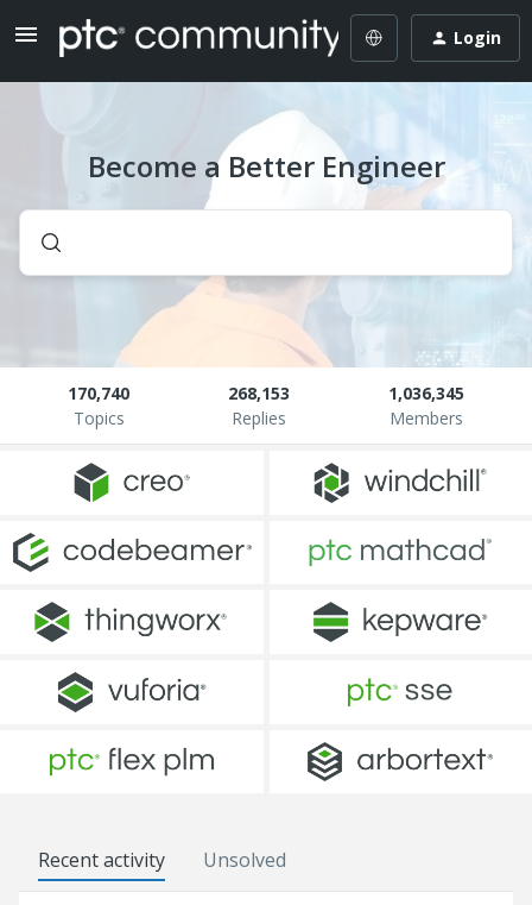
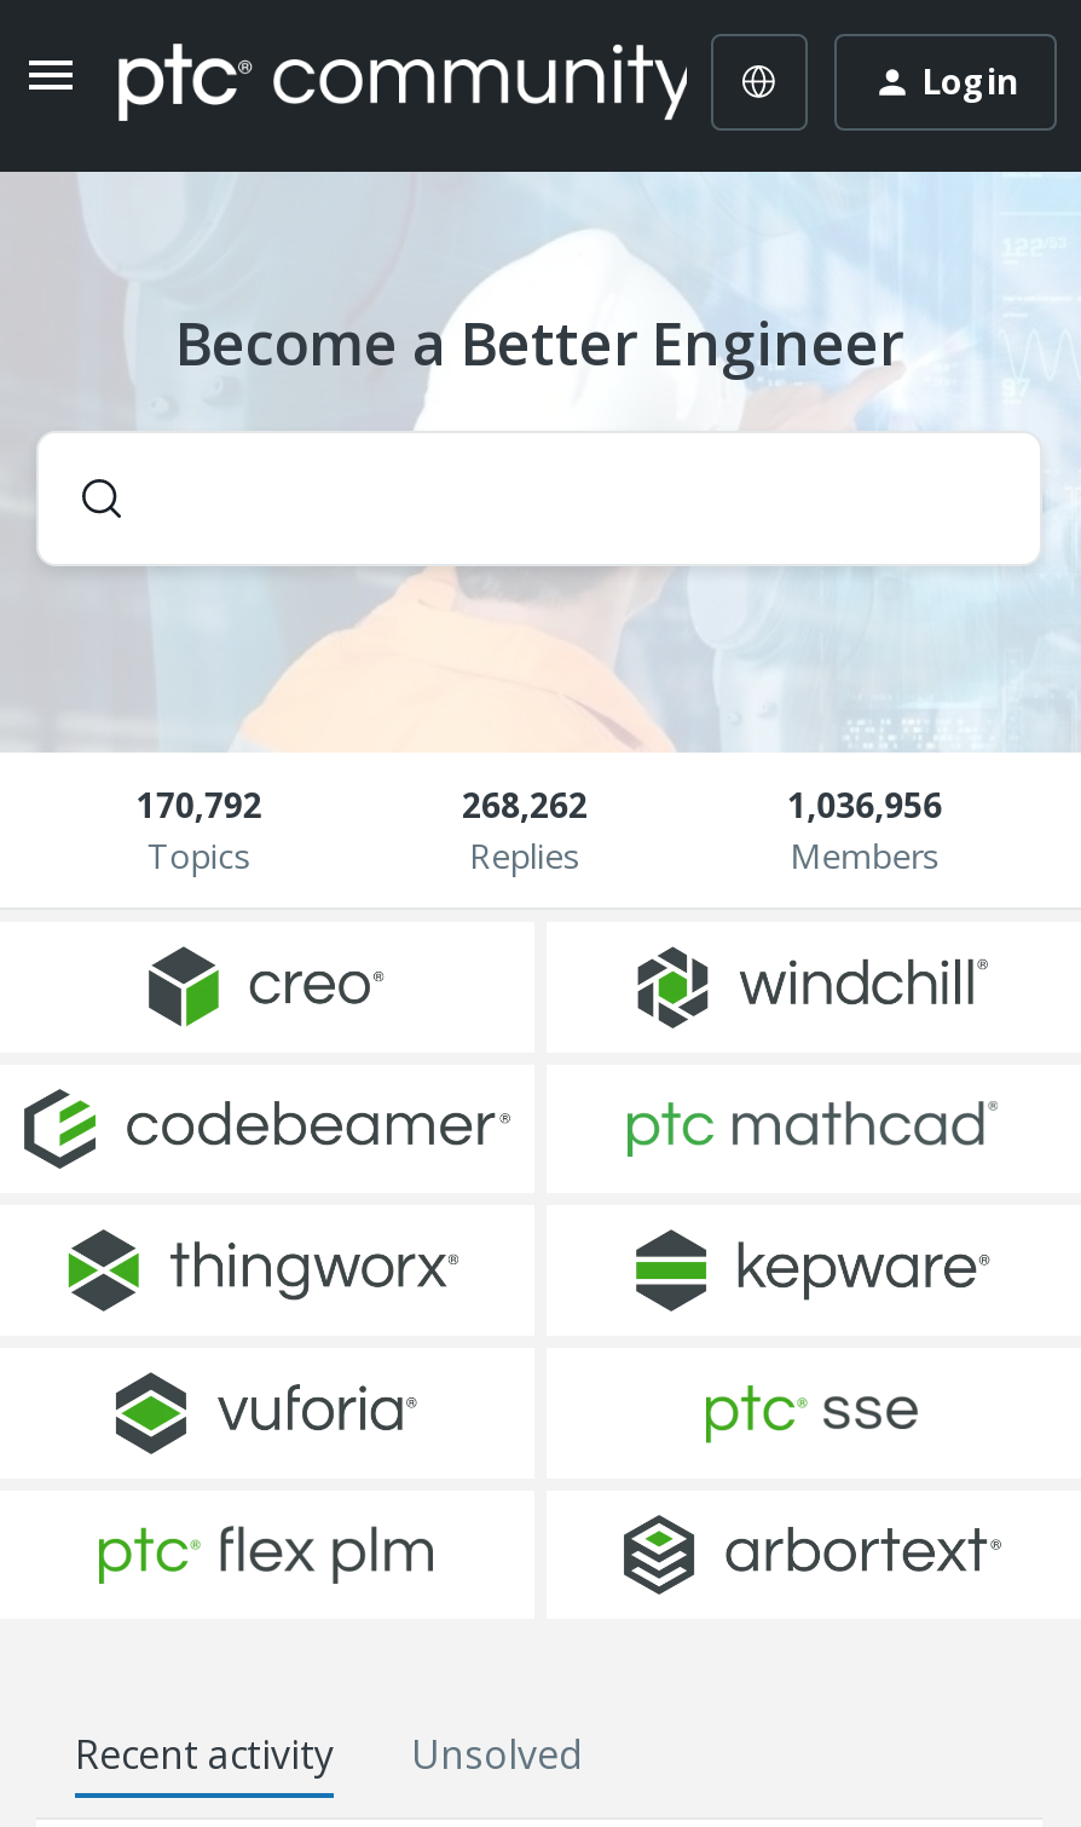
[68,382,130,404] 170,740 -> [136,782,262,828] 170,792
[228,382,290,404] 268,153 -> [462,782,588,828] 268,262
[388,382,464,404] 1,036,345 -> [787,782,942,828] 1,036,956

